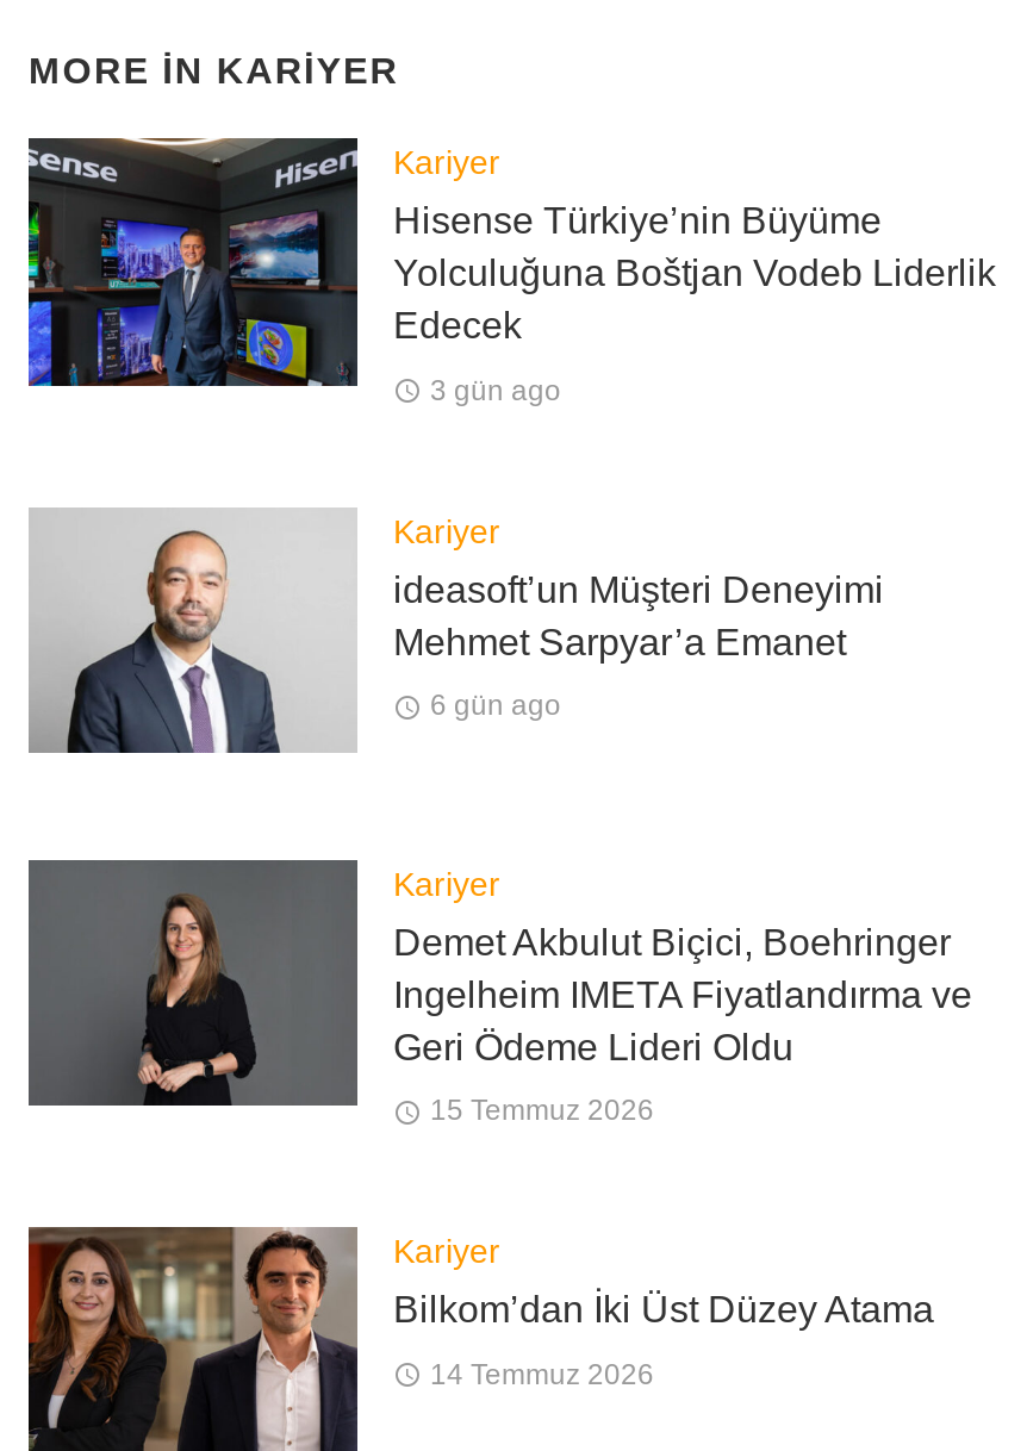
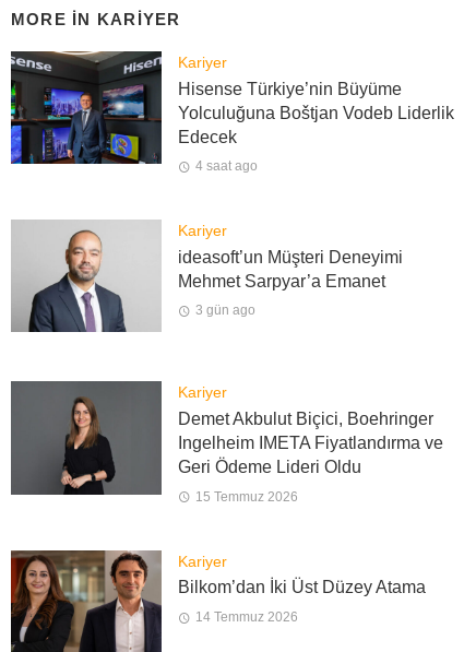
[430,374,561,407] 3 gün ago -> [195,158,257,173] 4 saat ago
[430,689,561,722] 6 gün ago -> [195,303,255,318] 3 gün ago

